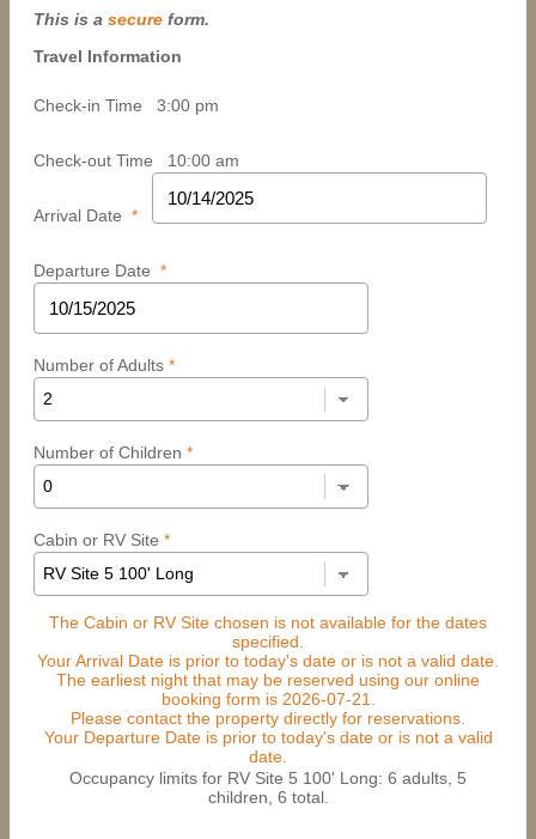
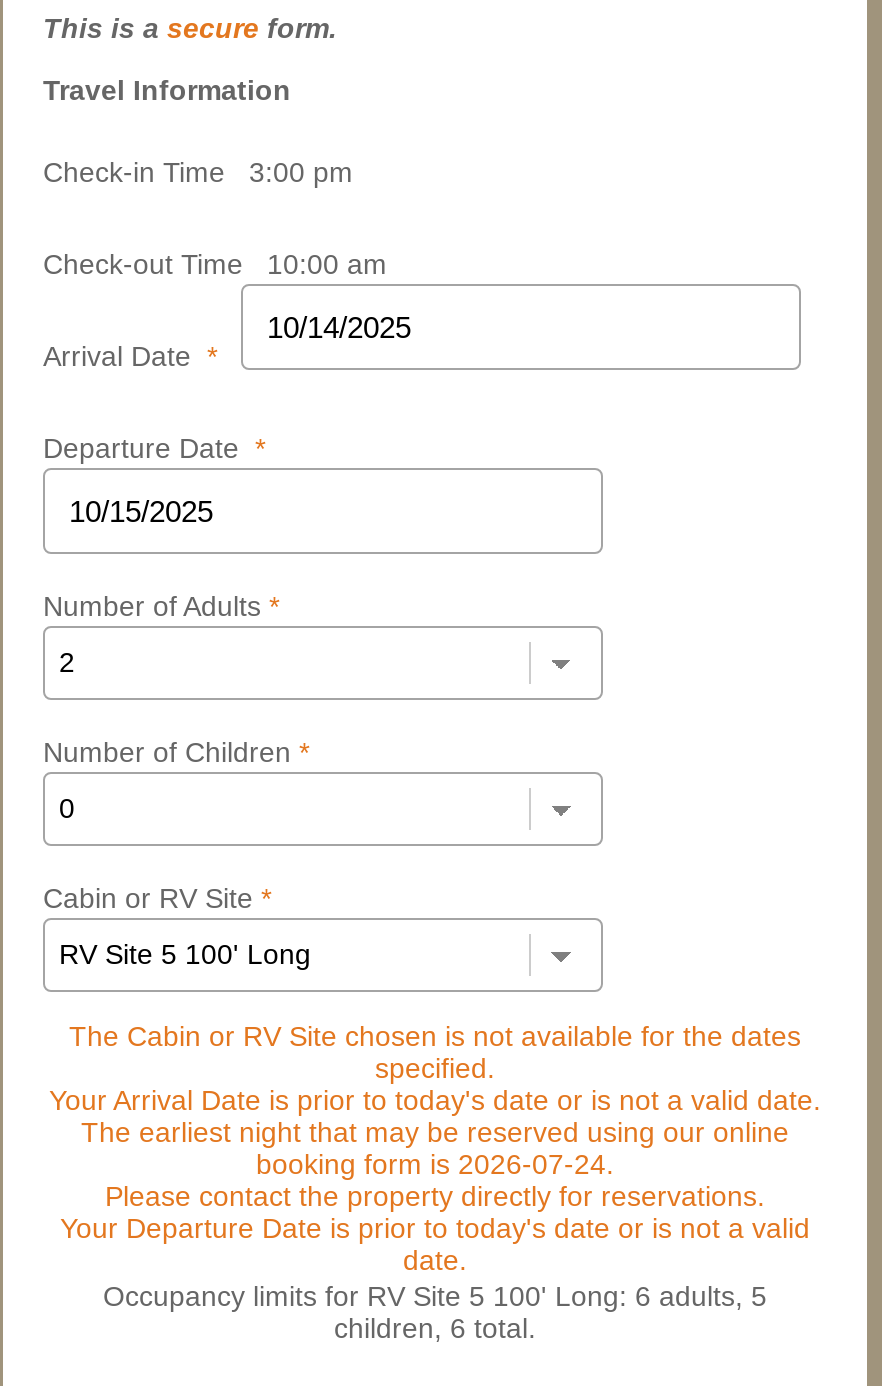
[161,689,375,708] booking form is 2026-07-21. -> [256,1148,614,1180] booking form is 2026-07-24.

